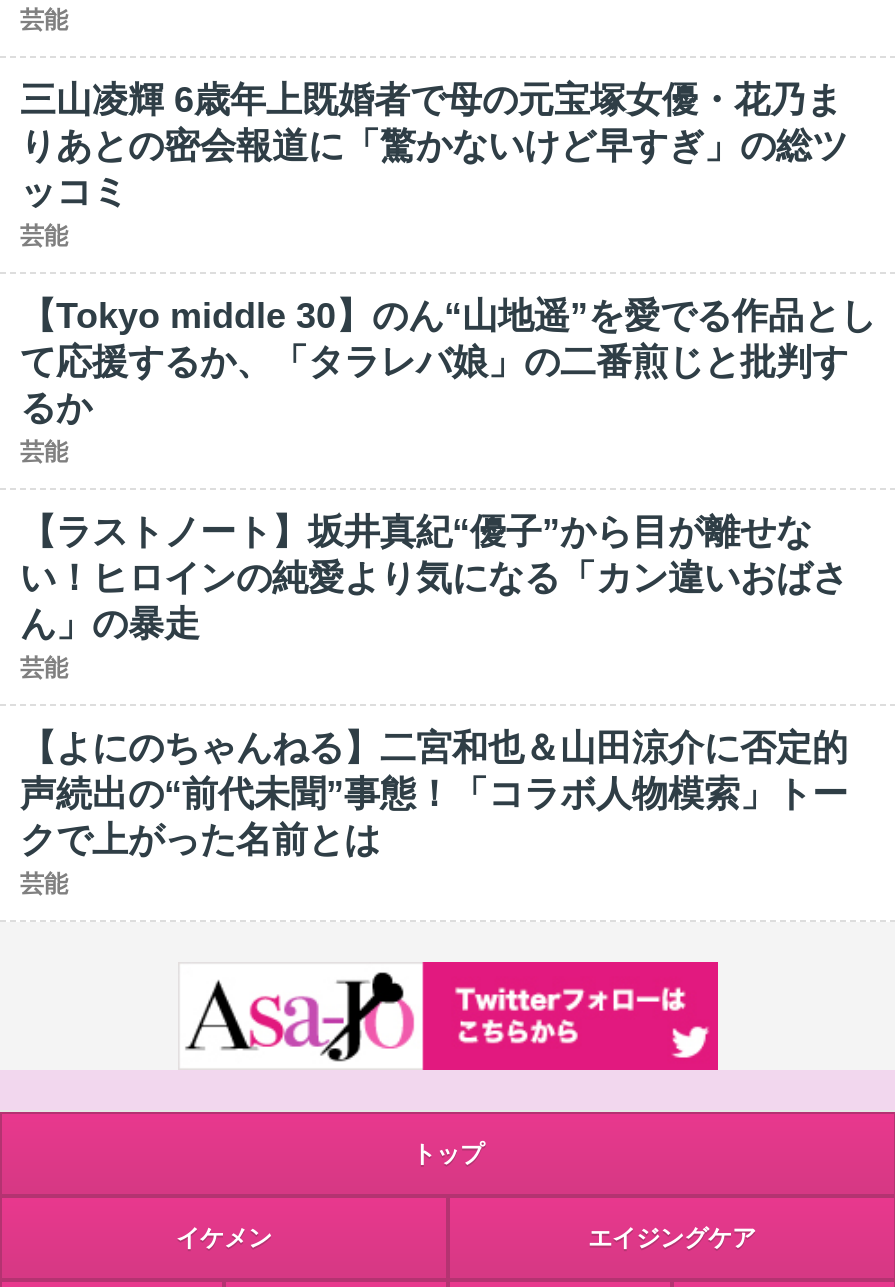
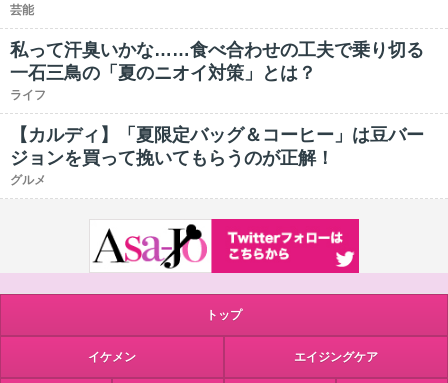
[20,80,876,898] 三山凌輝 6歳年上既婚者で母の元宝塚女優・花乃ま | りあとの密会報道に「驚かないけど早すぎ」の総ツ | ッコミ | 芸能 | 【Tokyo middle 30】のん“山地遥”を愛でる作品とし | て応援するか、「タラレバ娘」の二番煎じと批判す | るか | 芸能 | 【ラストノート】坂井真紀“優子”から目が離せな | い！ヒロインの純愛より気になる「カン違いおばさ | ん」の暴走 | 芸能 | 【よにのちゃんねる】二宮和也＆山田涼介に否定的 | 声続出の“前代未聞”事態！「コラボ人物模索」トー | クで上がった名前とは | 芸能 -> [10,40,424,187] 私って汗臭いかな……食べ合わせの工夫で乗り切る | 一石三鳥の「夏のニオイ対策」とは？ | ライフ | 【カルディ】「夏限定バッグ＆コーヒー」は豆バー | ジョンを買って挽いてもらうのが正解！ | グルメ

